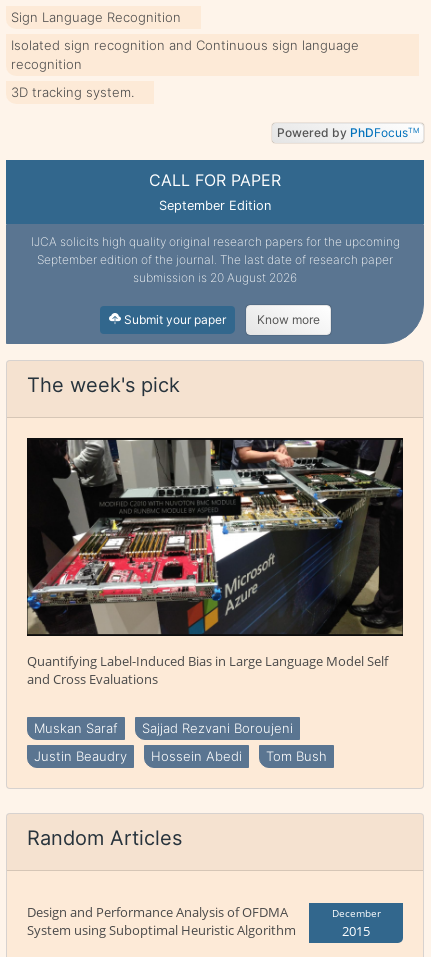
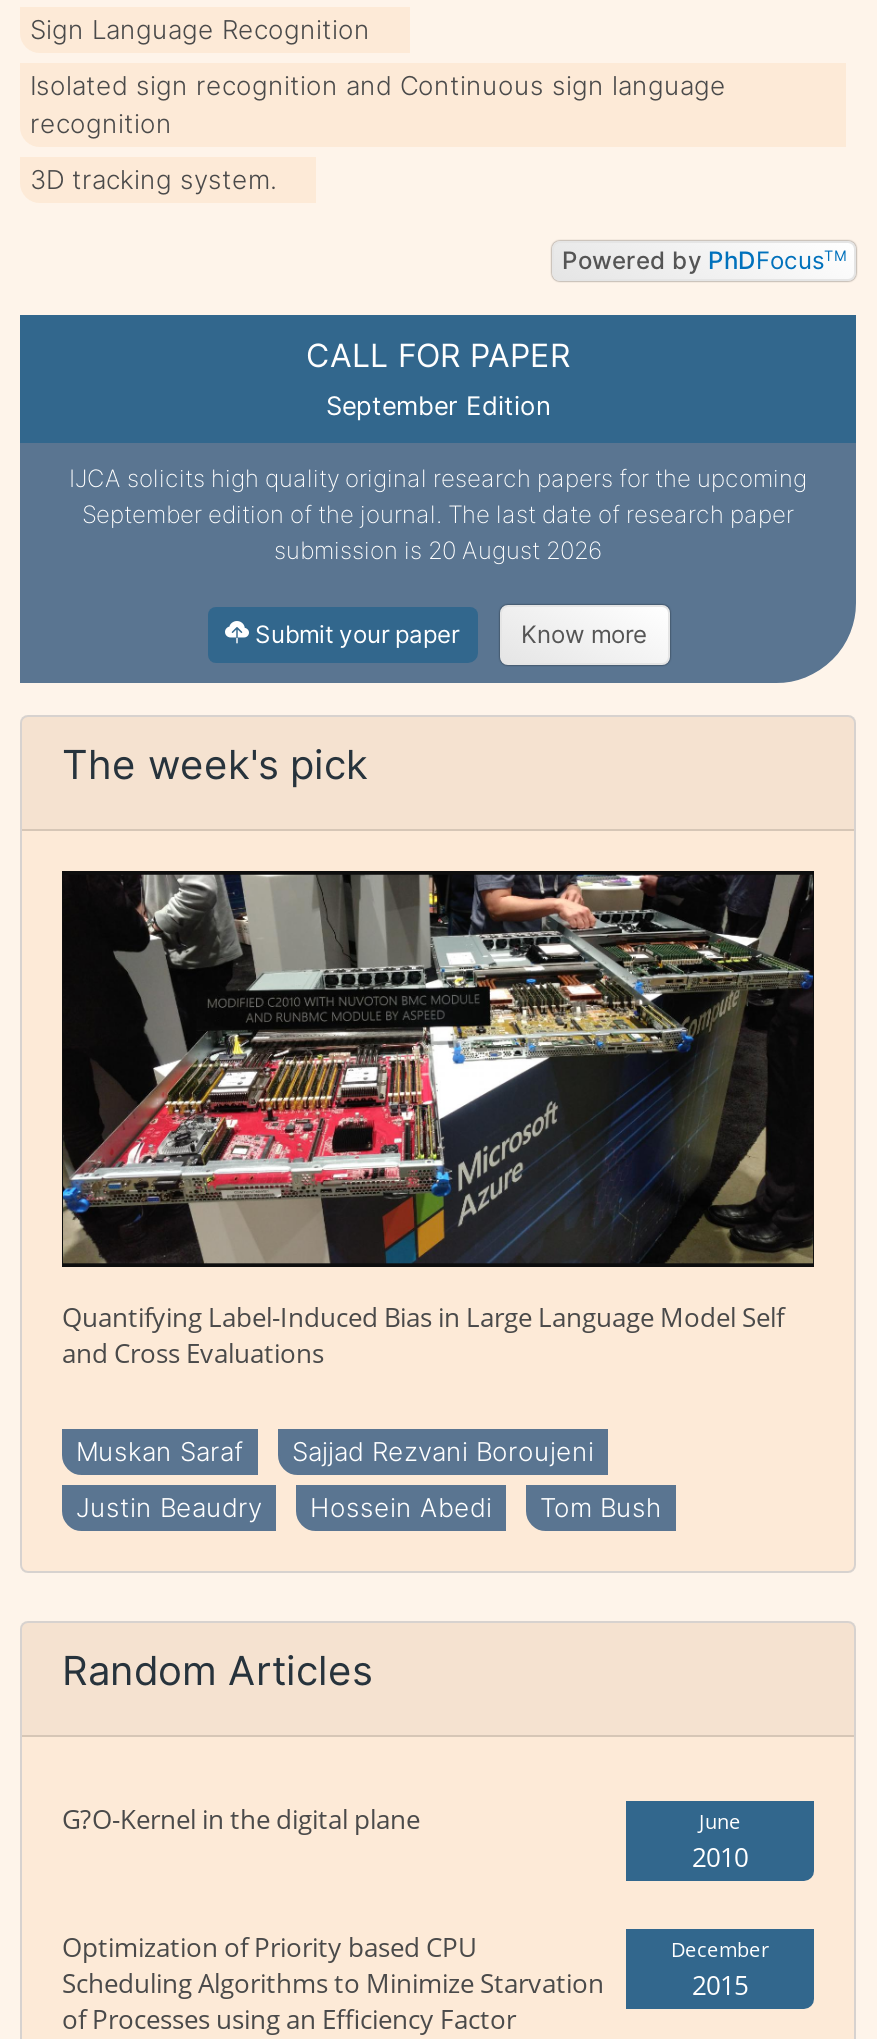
[27,903,296,939] Design and Performance Analysis of OFDMA | System using Suboptimal Heuristic Algorithm -> [62,1801,748,2037] G?O-Kernel in the digital plane | June | 2010 | Optimization of Priority based CPU | Scheduling Algorithms to Minimize Starvation | of Processes using an Efficiency Factor

